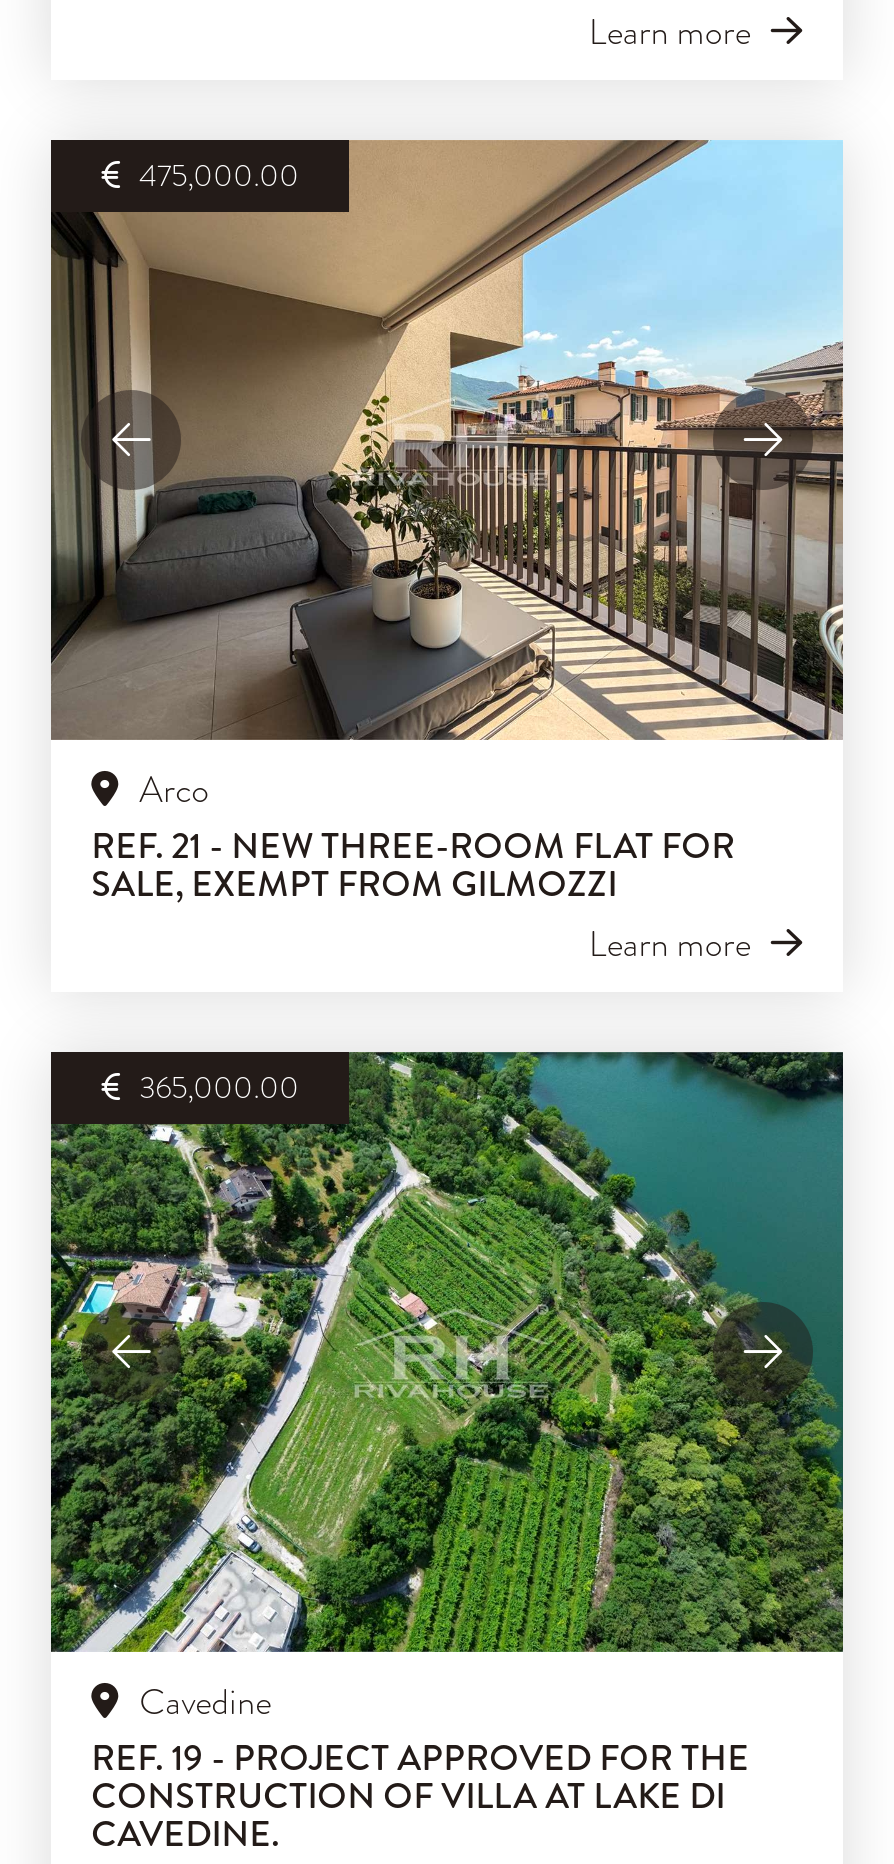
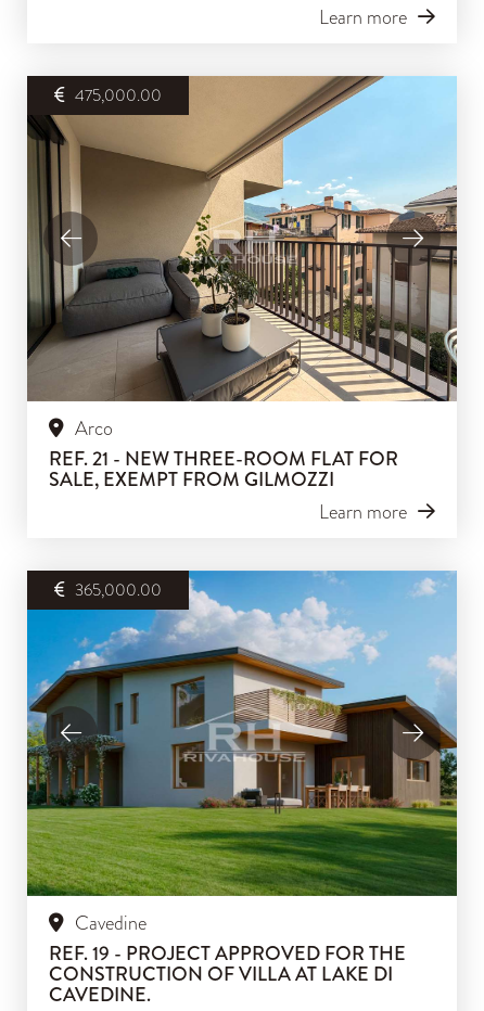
[49,1050,845,1654] [image] -> [26,570,458,897] [image]

